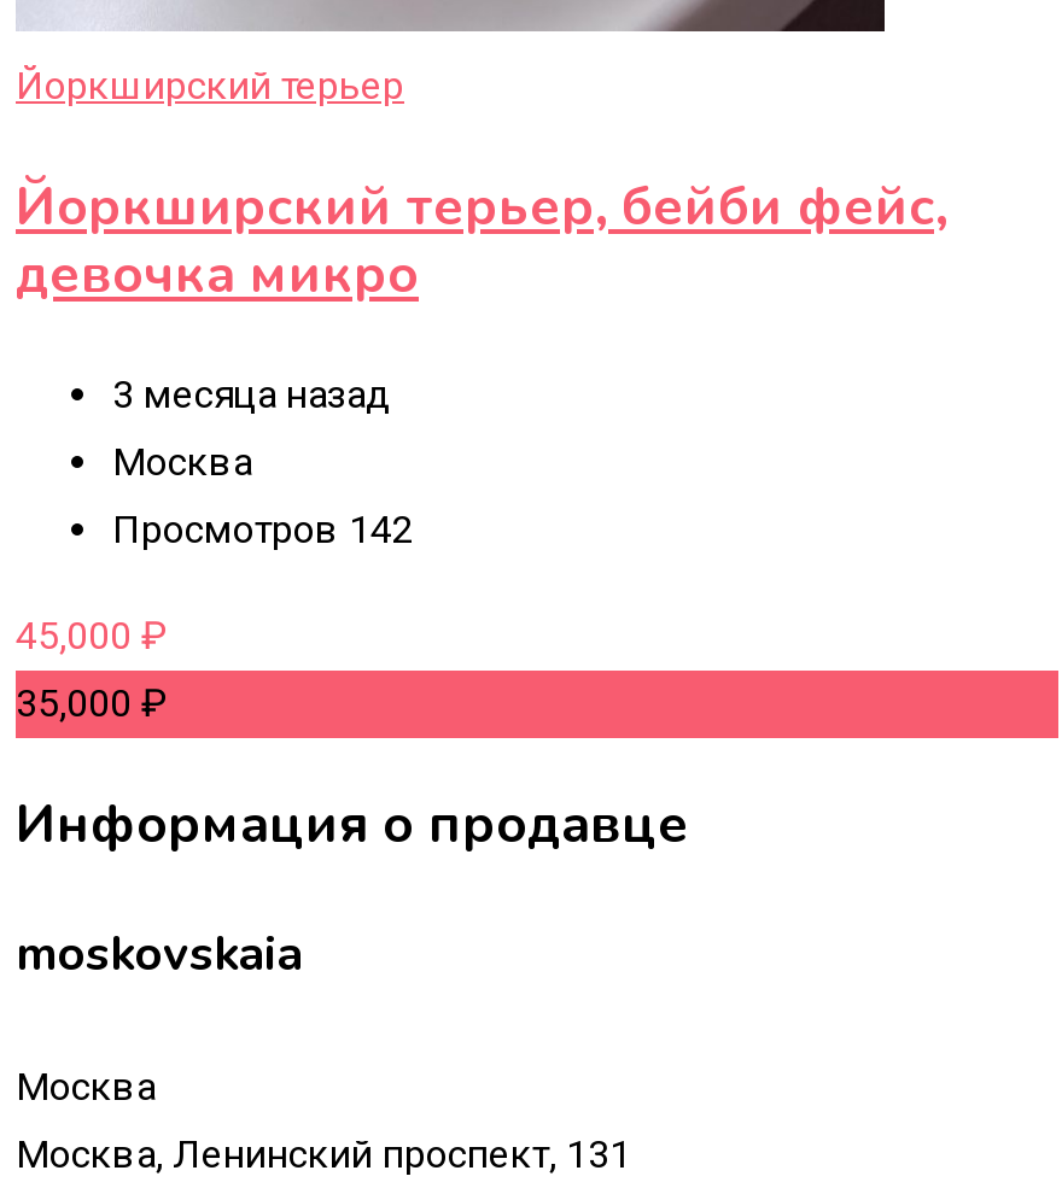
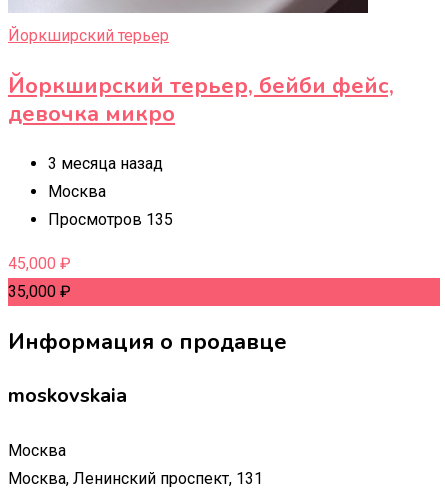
[112,505,414,551] Просмотров 142 -> [48,209,173,228] Просмотров 135

